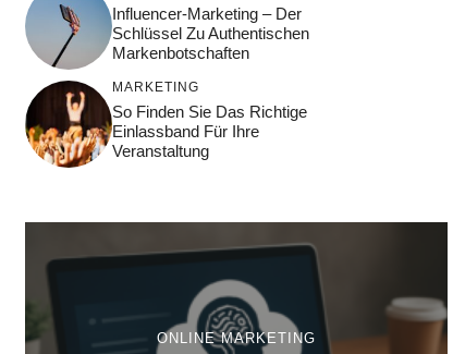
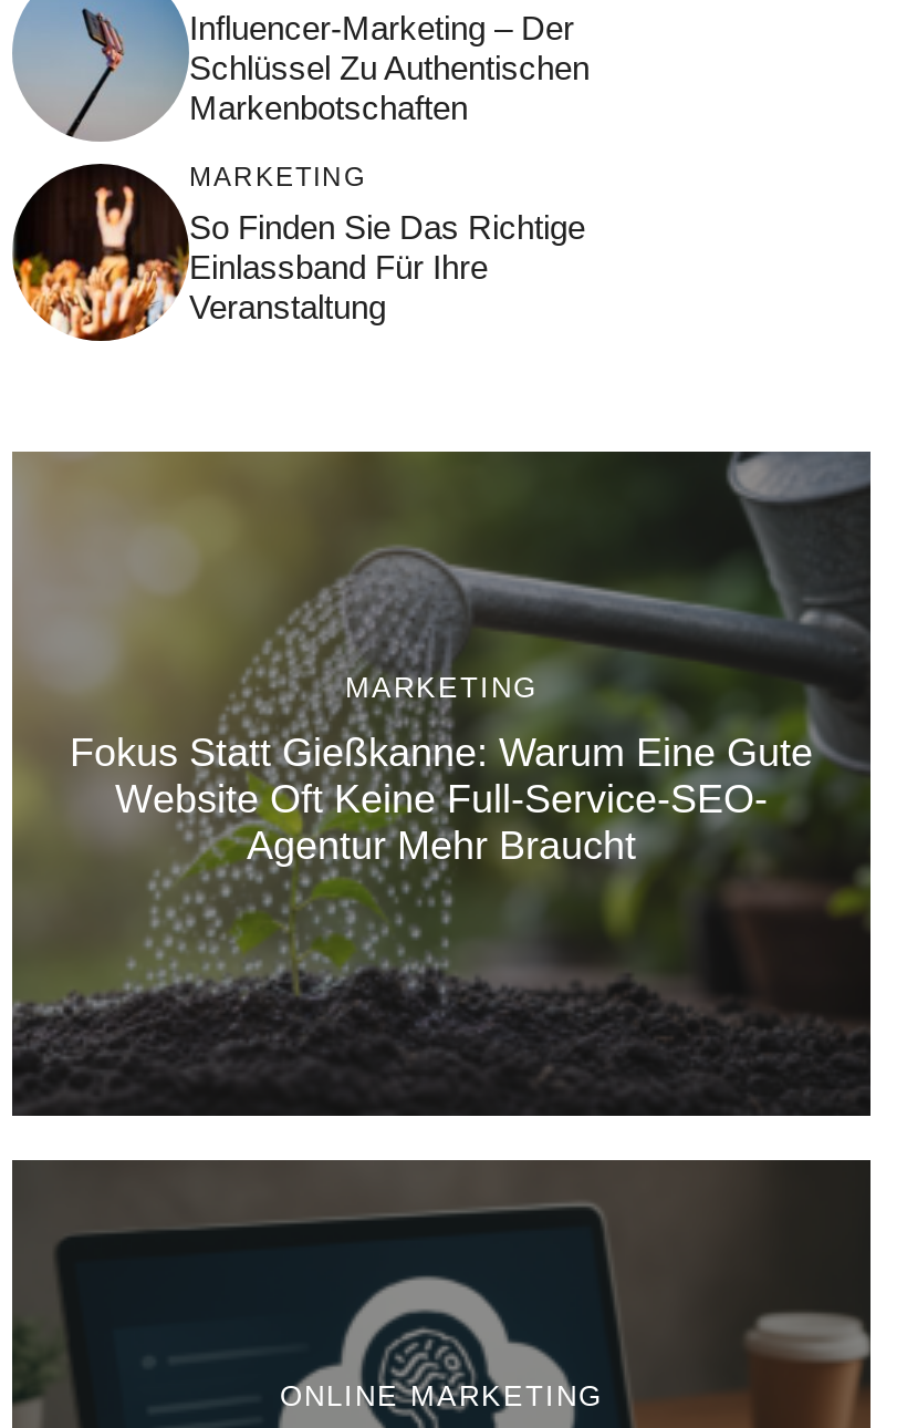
none -> [10,452,870,1118] [image] | MARKETING | Fokus Statt Gießkanne: Warum Eine Gute | Website Oft Keine Full-Service-SEO- | Agentur Mehr Braucht

